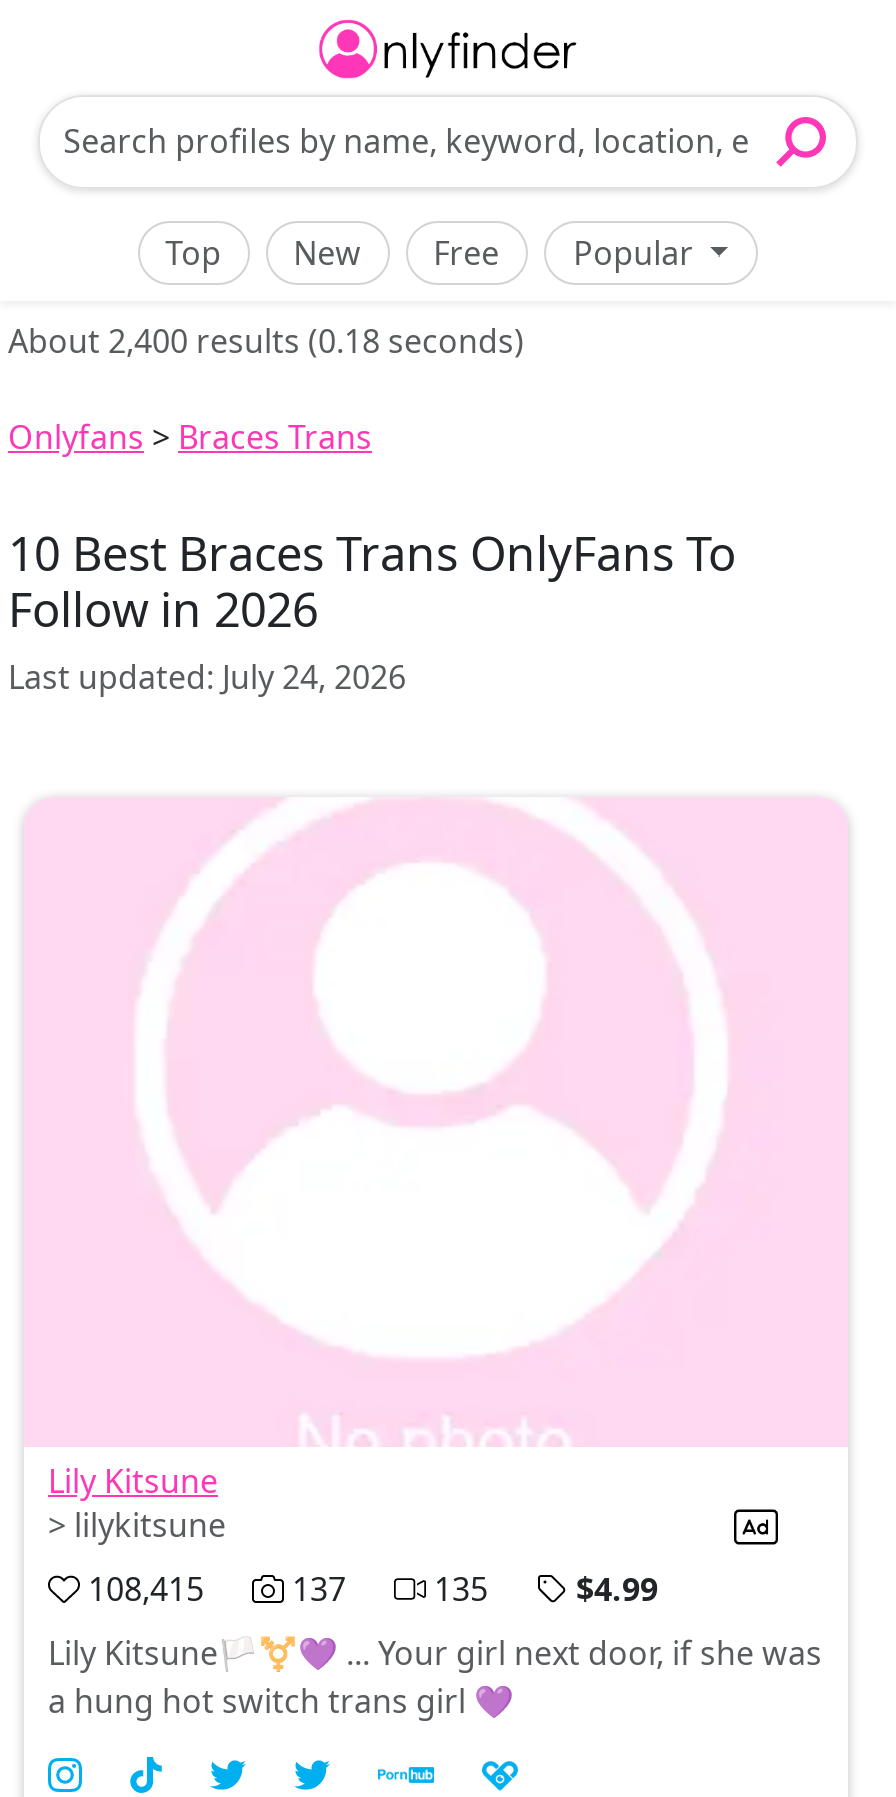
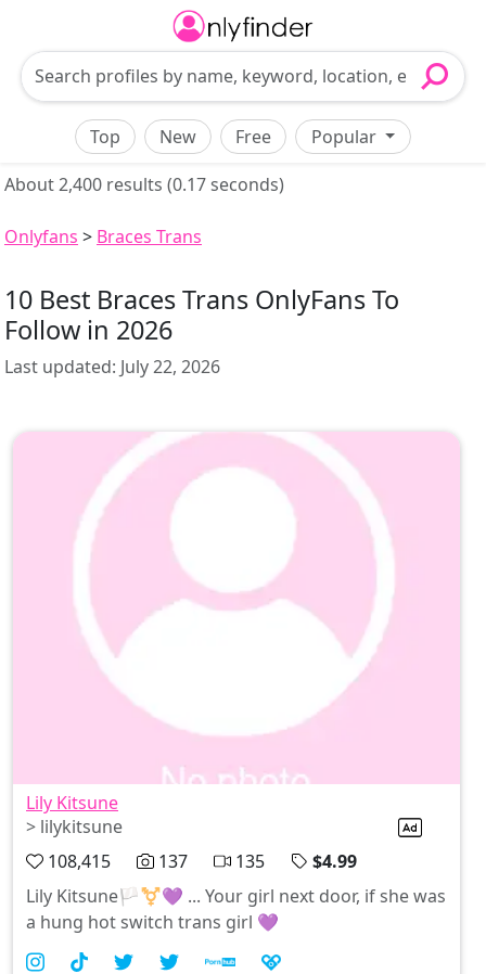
[8,318,524,362] About 2,400 results (0.18 seconds) -> [4,172,284,196] About 2,400 results (0.17 seconds)
[8,654,406,698] Last updated: July 24, 2026 -> [4,354,220,378] Last updated: July 22, 2026

